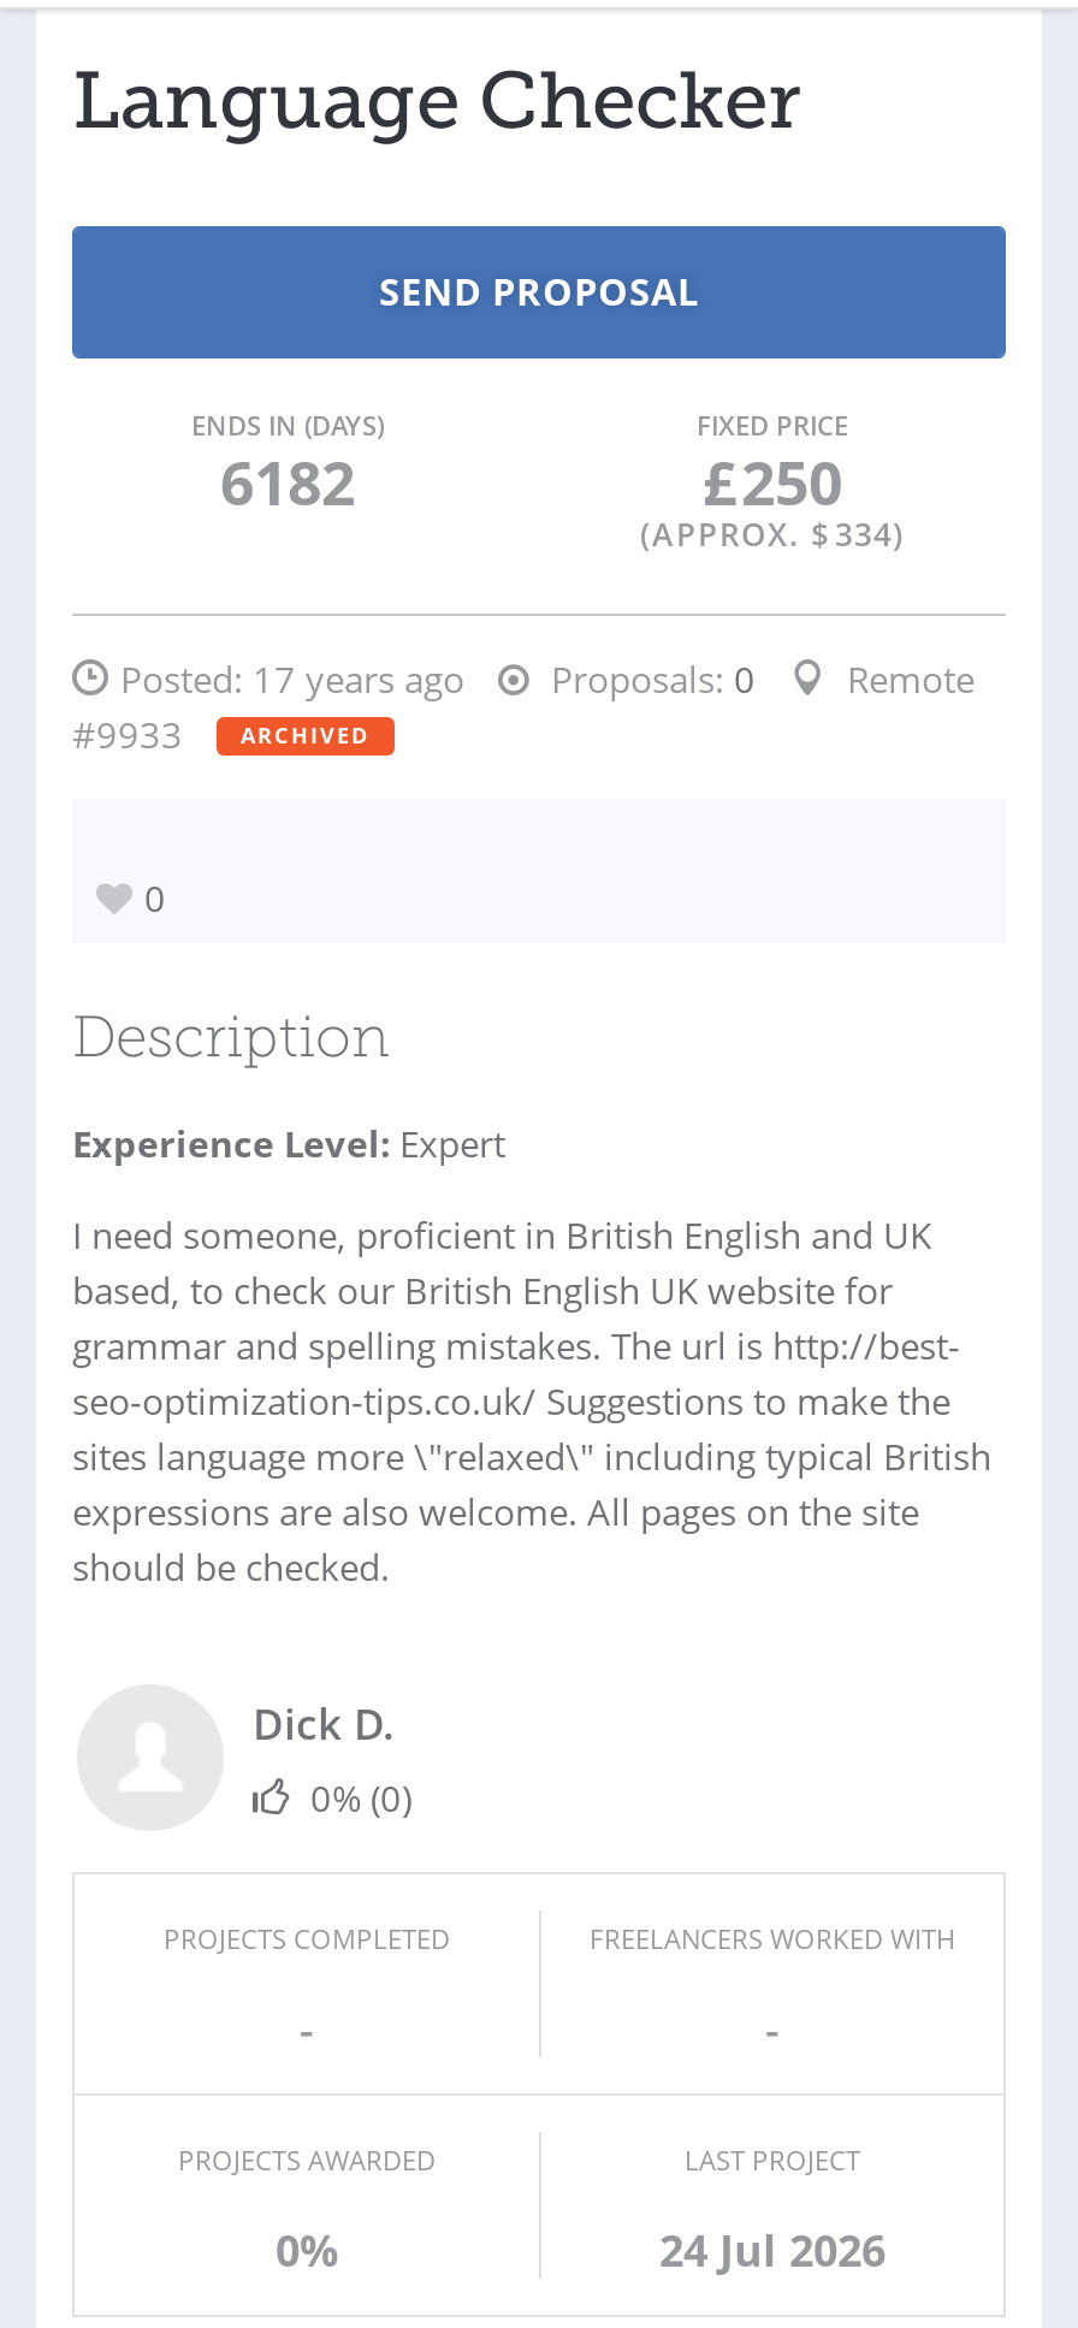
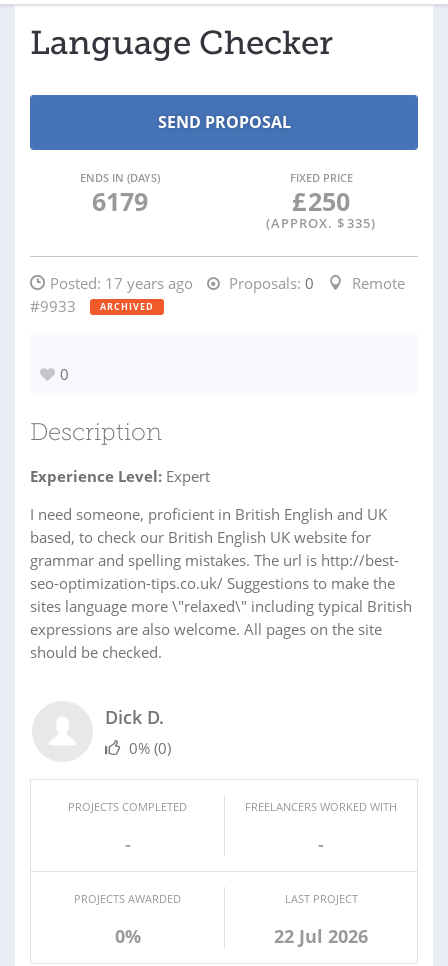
[220,440,355,522] 6182 -> [91,184,147,218] 6179
[640,513,905,556] (APPROX. $ 334) -> [266,214,376,232] (APPROX. $ 335)
[659,2221,885,2279] 24 Jul 2026 -> [274,924,368,948] 22 Jul 2026

